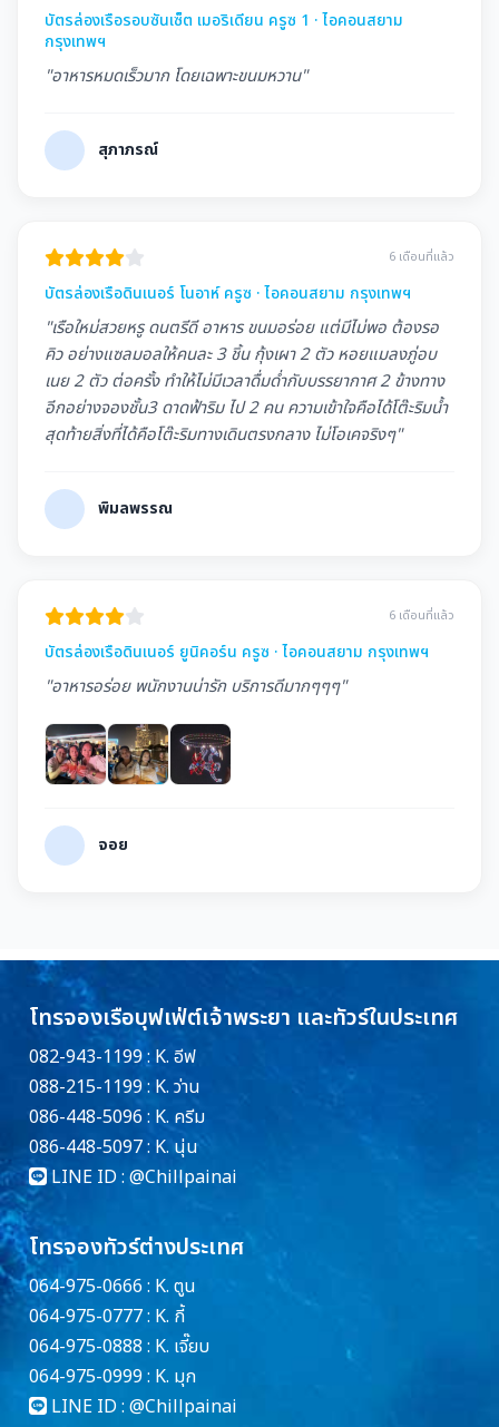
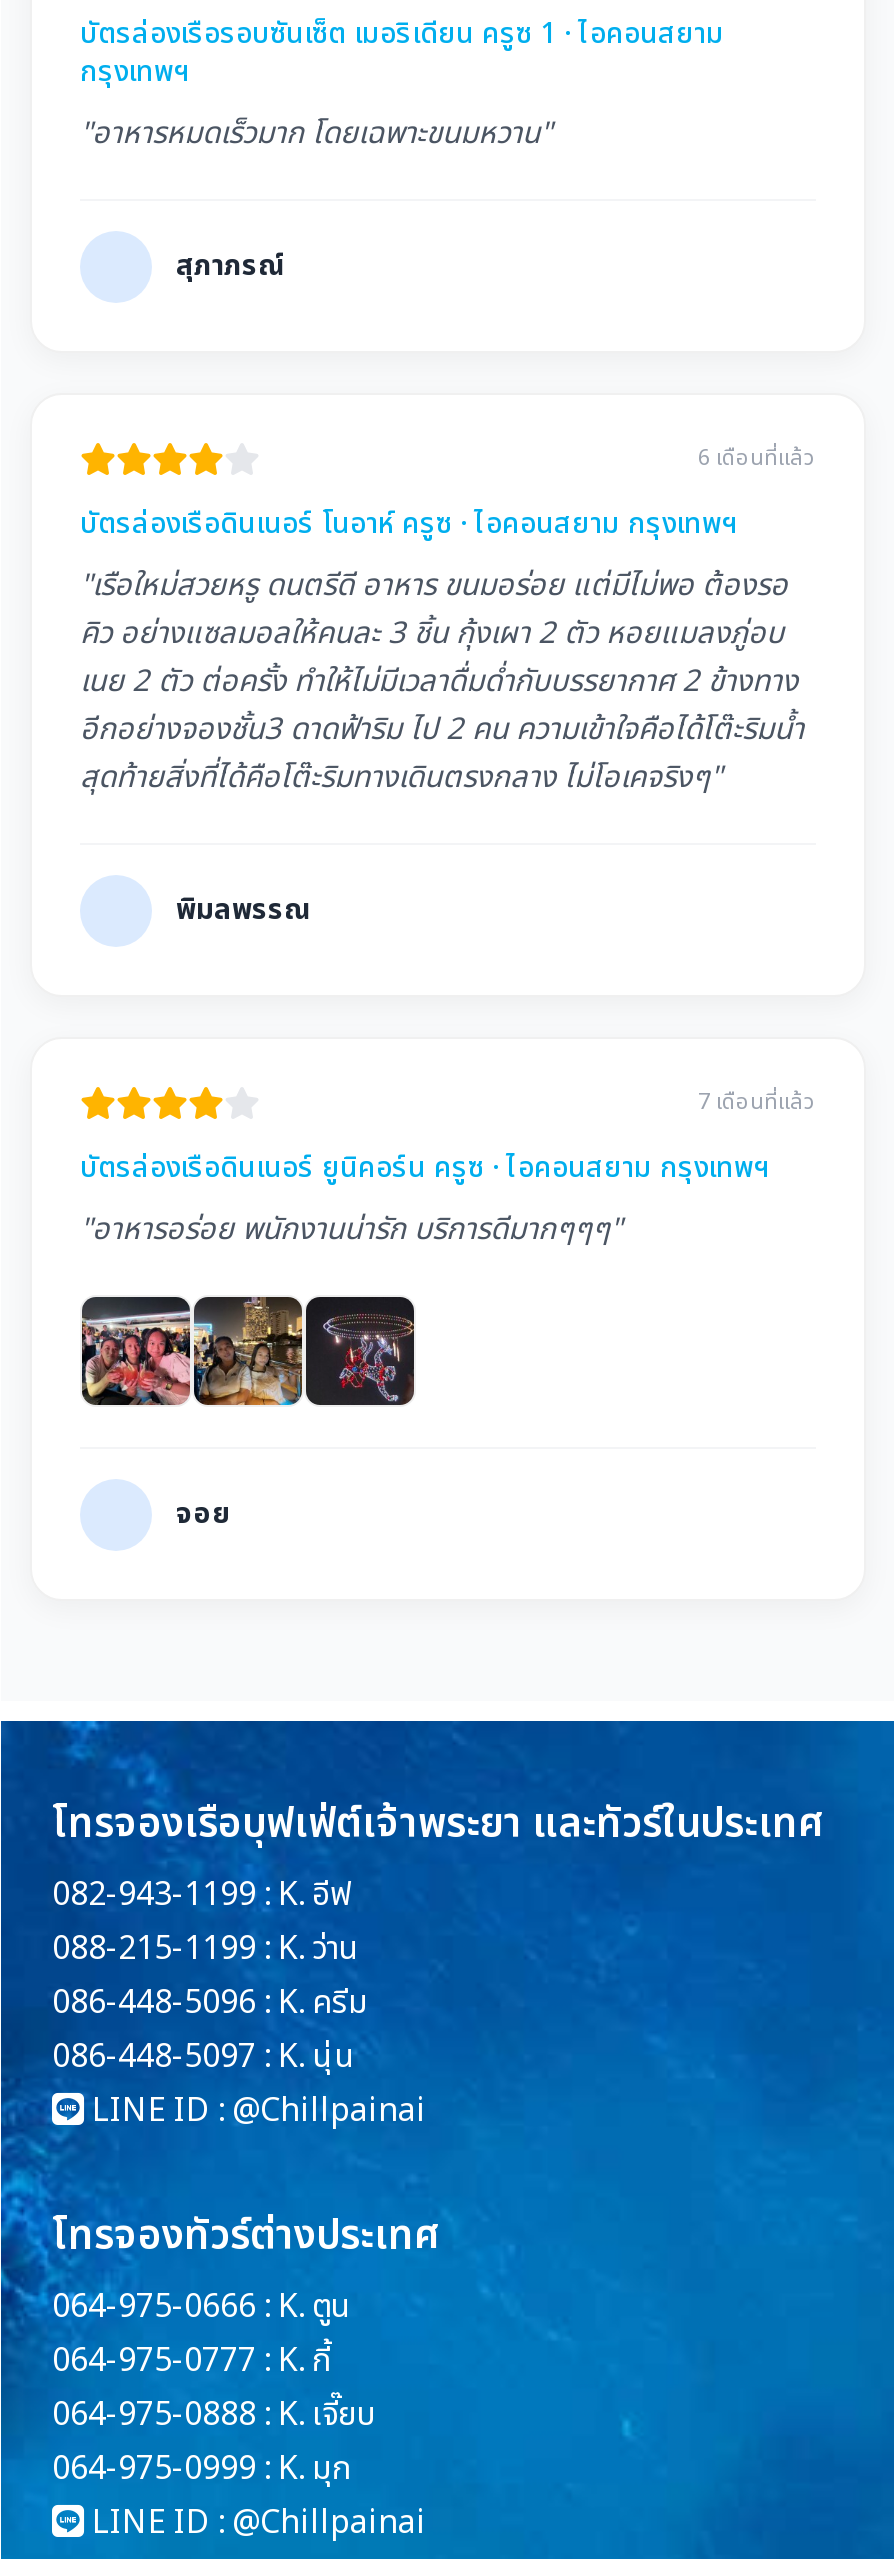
[389,606,454,625] 6 เดือนที่แล้ว -> [698,1085,816,1119] 7 เดือนที่แล้ว

